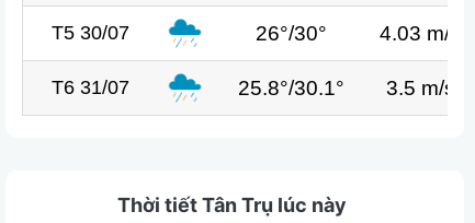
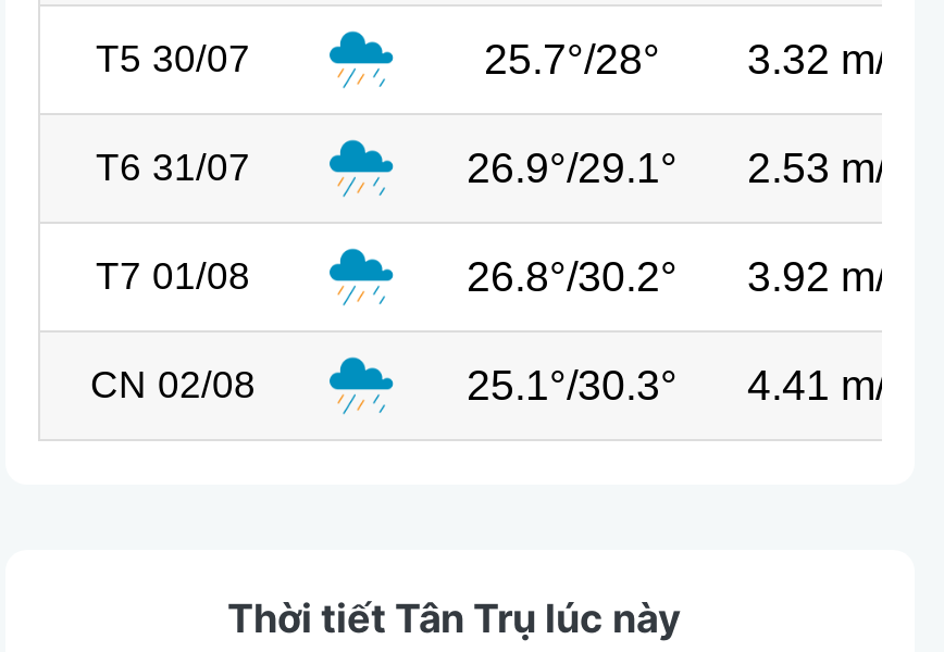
[256,20,327,44] 26°/30° -> [484,34,660,82] 25.7°/28°
[380,20,461,44] 4.03 m/s -> [747,34,908,82] 3.32 m/s
[238,75,455,99] 25.8°/30.1° | 3.5 m/s -> [90,143,908,408] 26.9°/29.1° | 2.53 m/s | T7 01/08 | 26.8°/30.2° | 3.92 m/s | CN 02/08 | 25.1°/30.3° | 4.41 m/s

